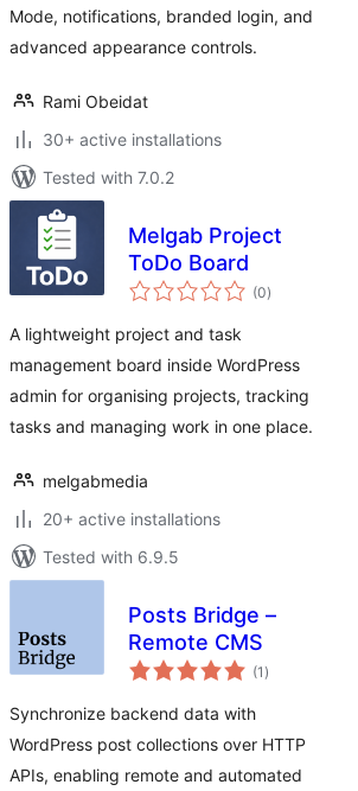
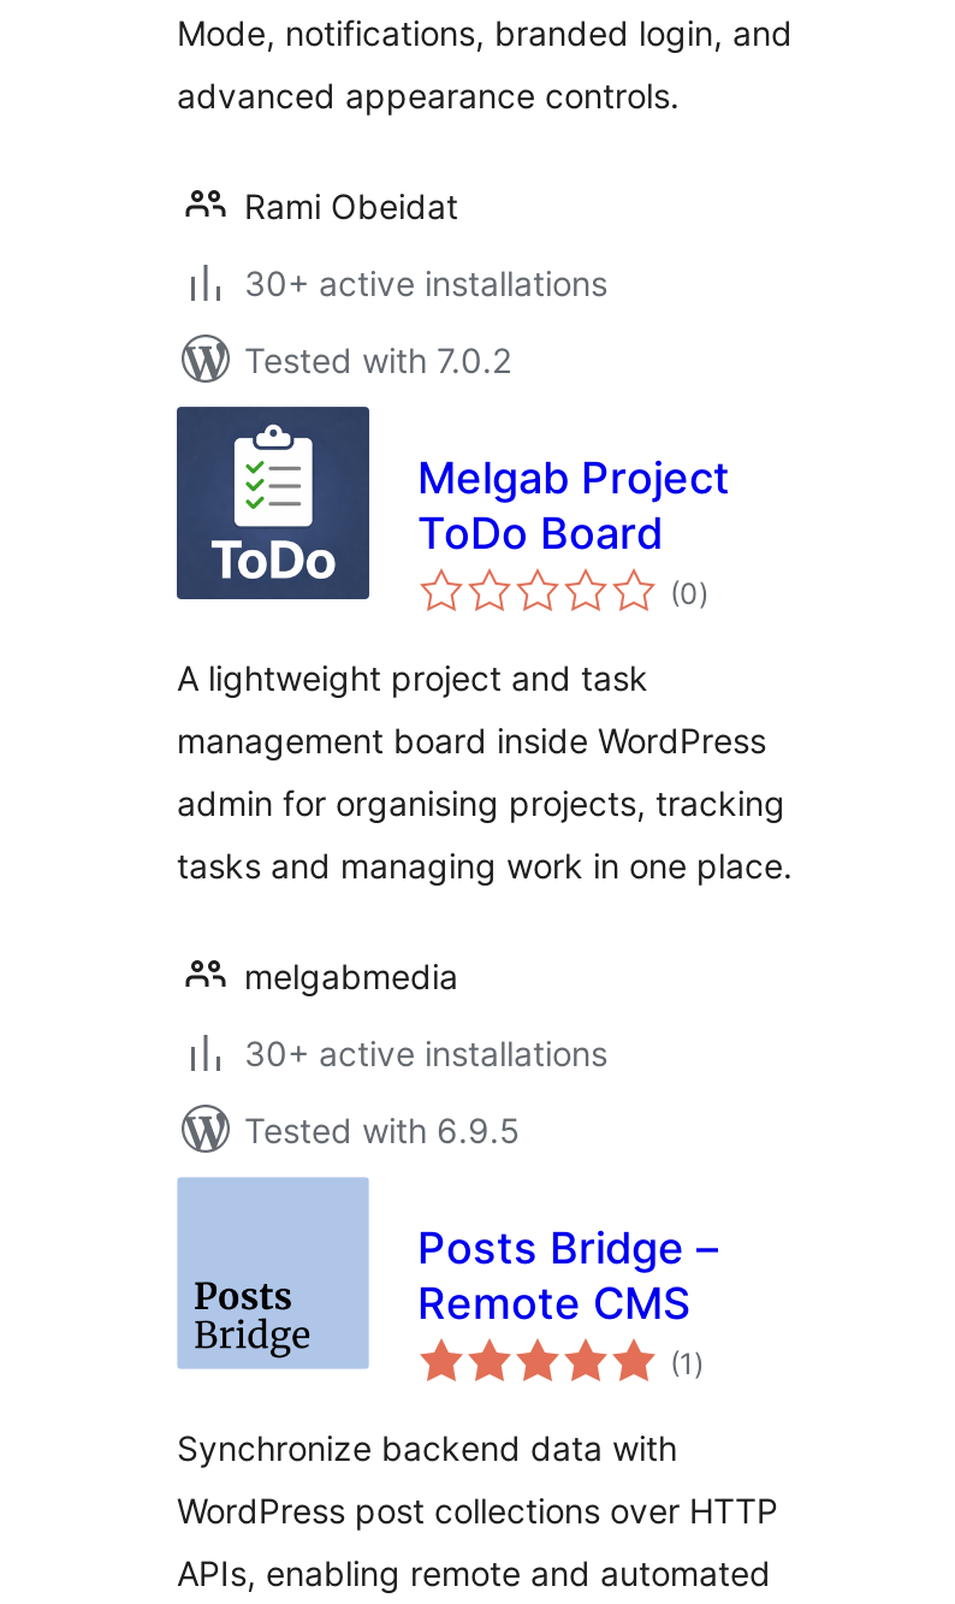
[43,509,220,529] 20+ active installations -> [244,1032,607,1073] 30+ active installations

